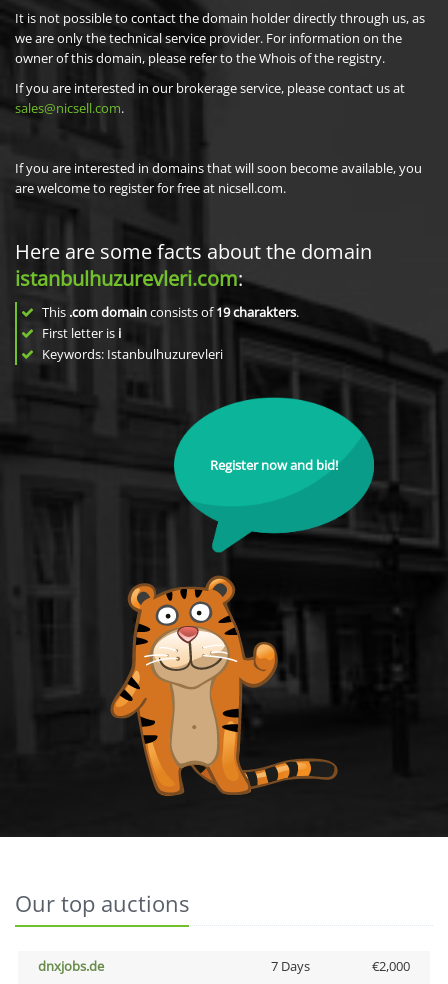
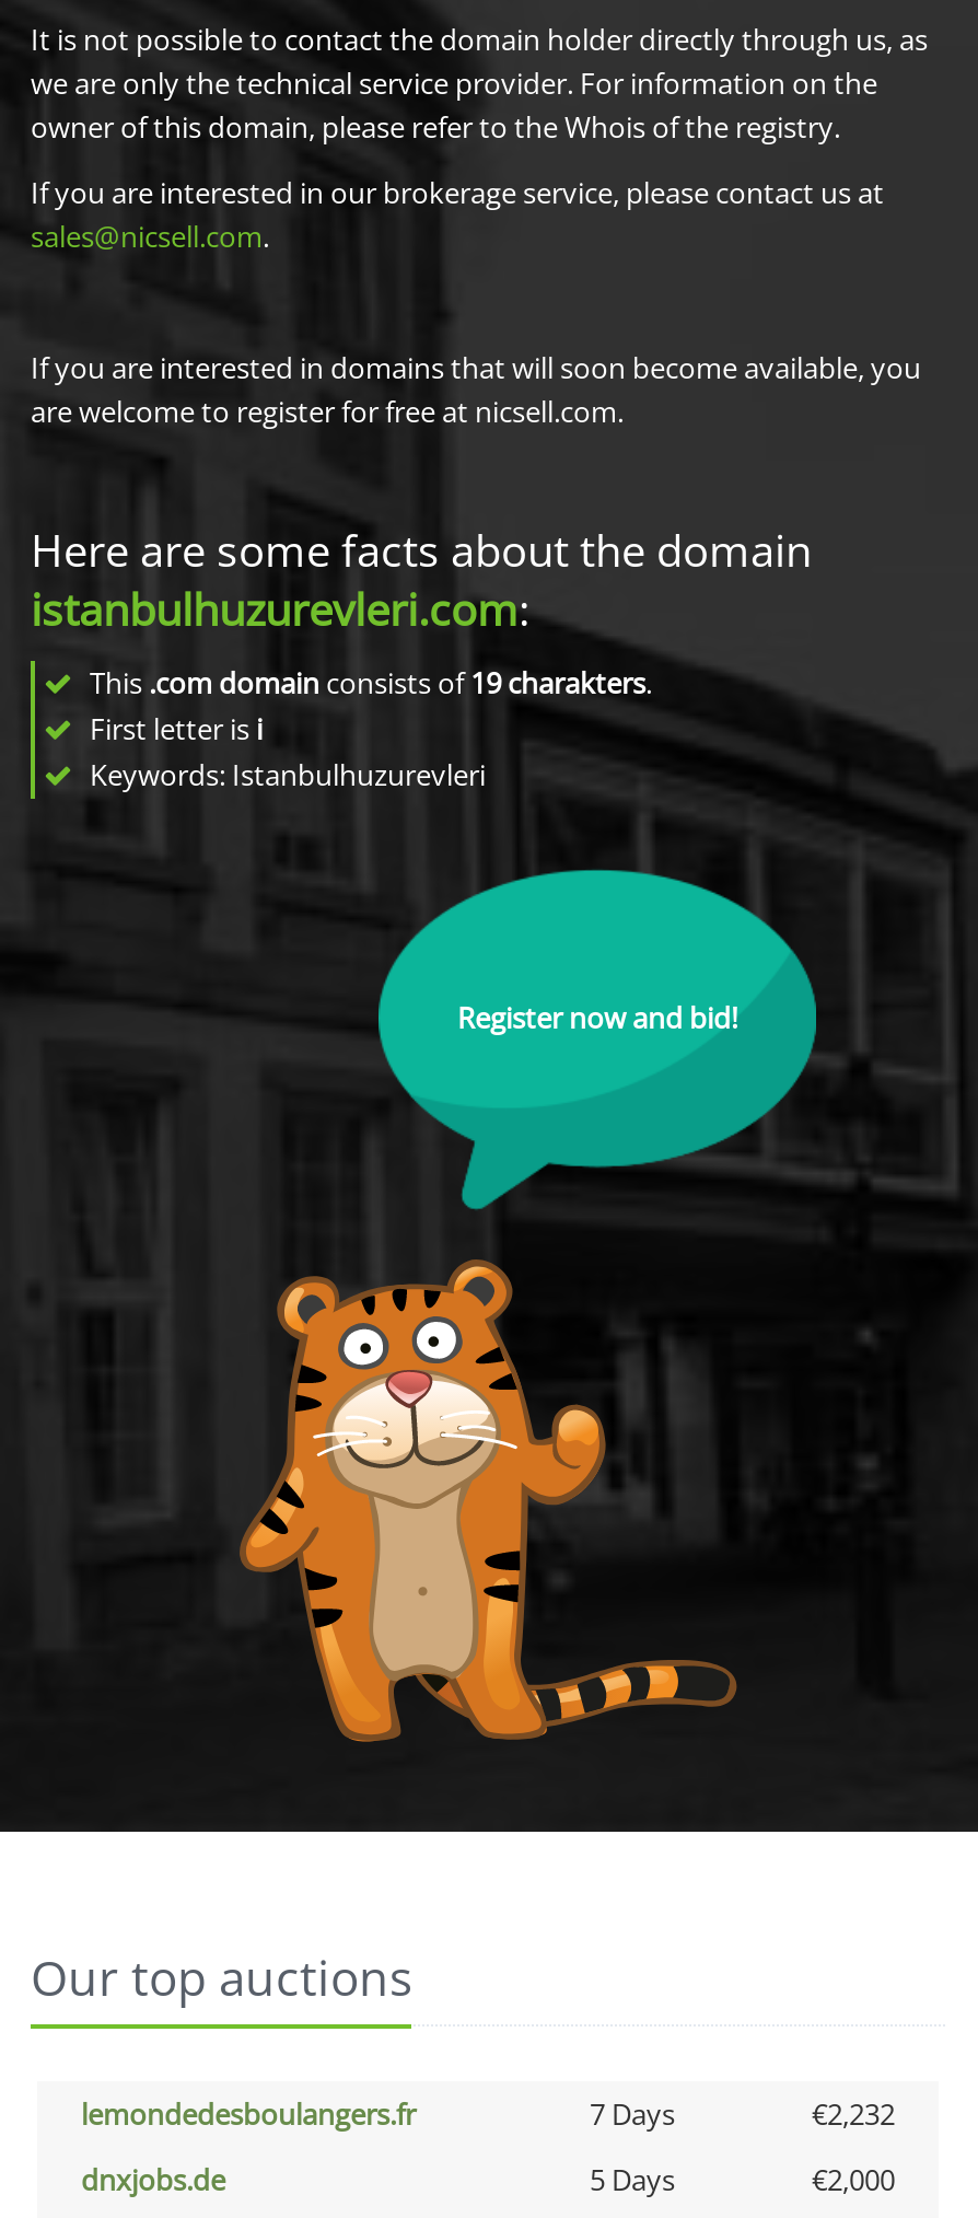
none -> [81,2094,895,2134] lemondedesboulangers.fr | 7 Days | €2,232
[270,957,309,975] 7 Days -> [590,2160,675,2199] 5 Days

